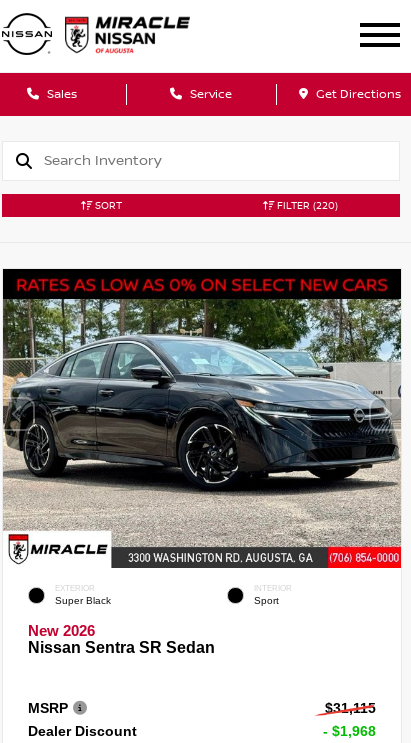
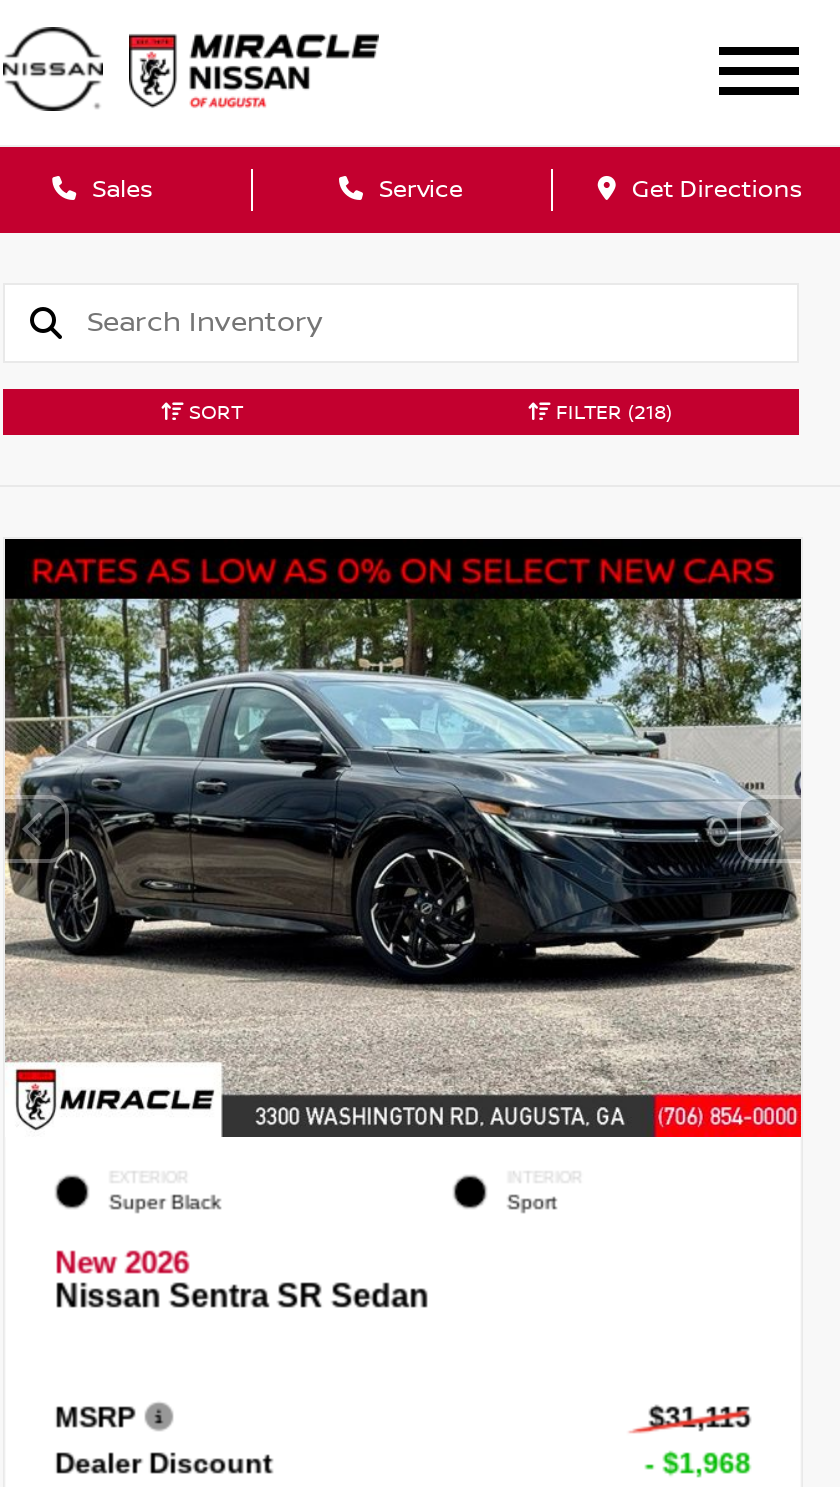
[274,199,338,212] FILTER (220) -> [550,399,672,425] FILTER (218)

